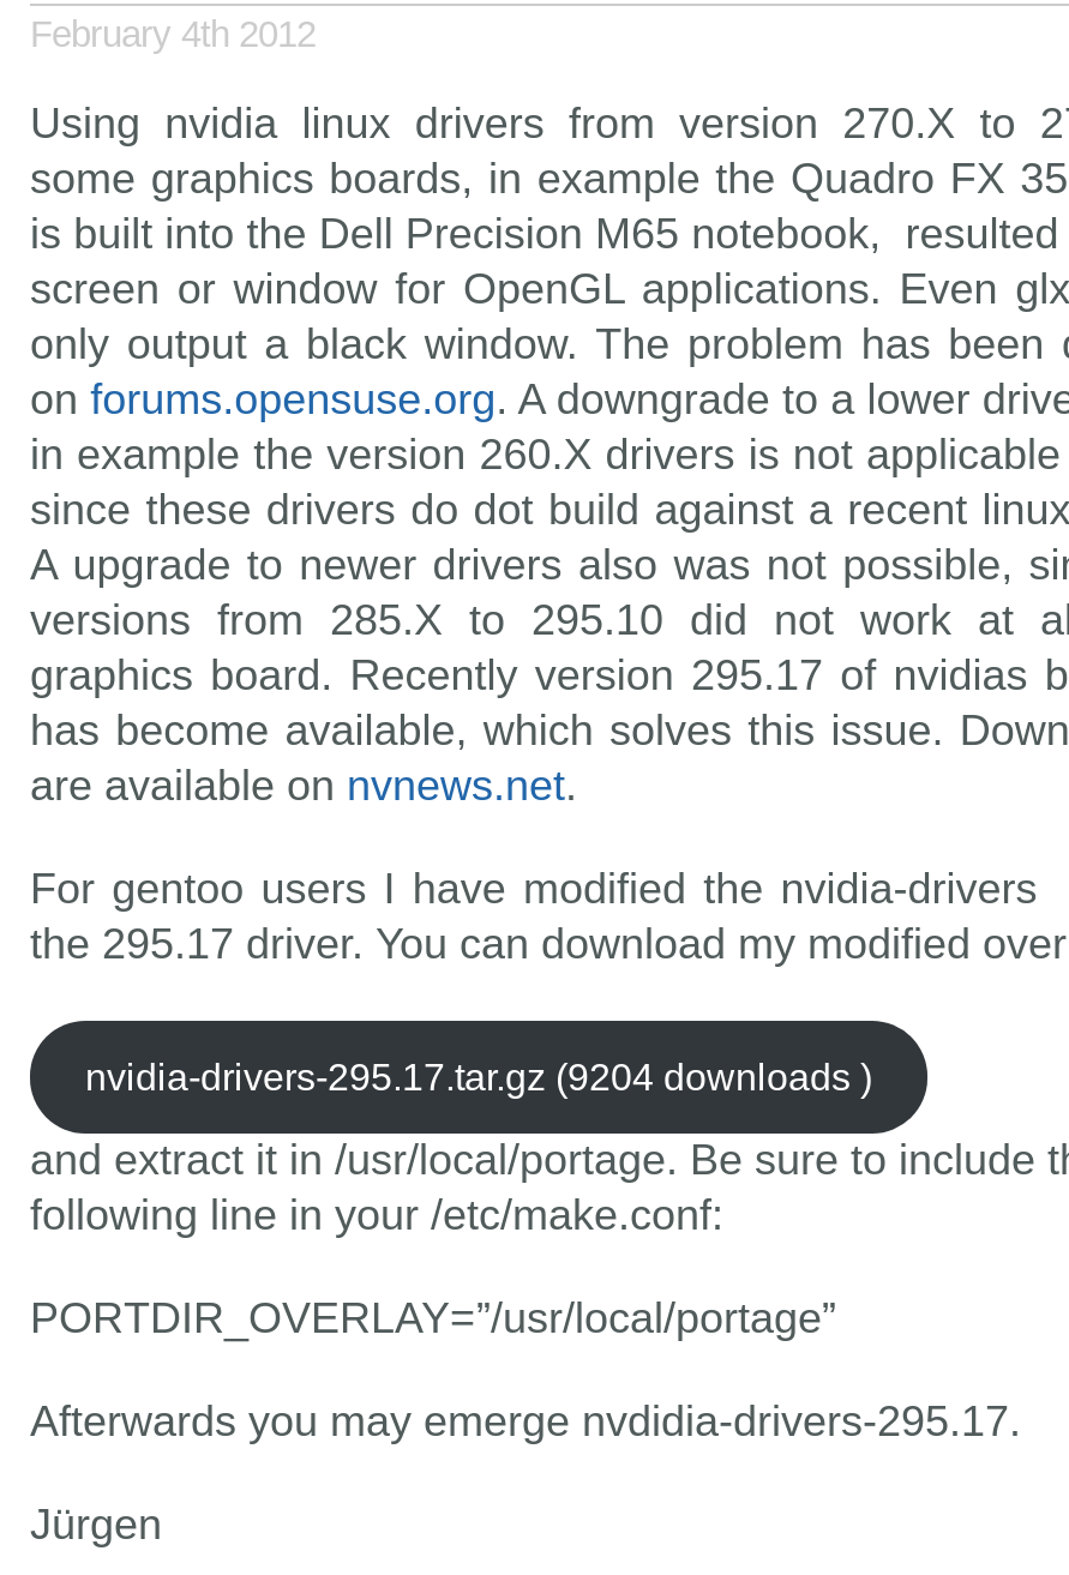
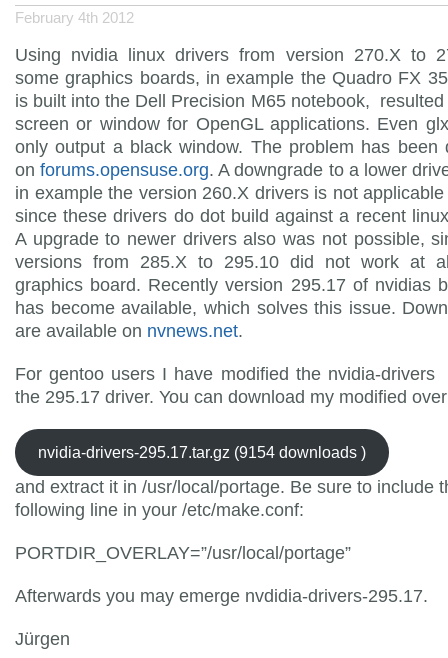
[85,1056,872,1096] nvidia-drivers-295.17.tar.gz (9204 downloads ) -> [38,443,366,460] nvidia-drivers-295.17.tar.gz (9154 downloads )

